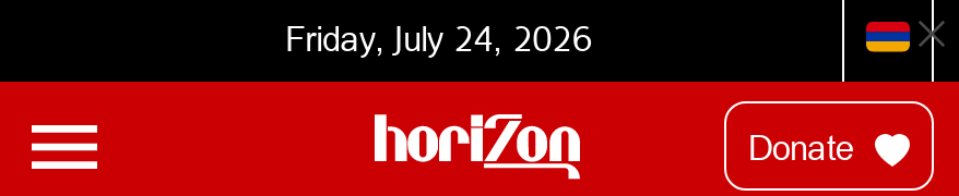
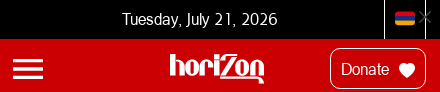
[285,15,591,57] Friday, July 24, 2026 -> [122,8,277,27] Tuesday, July 21, 2026

